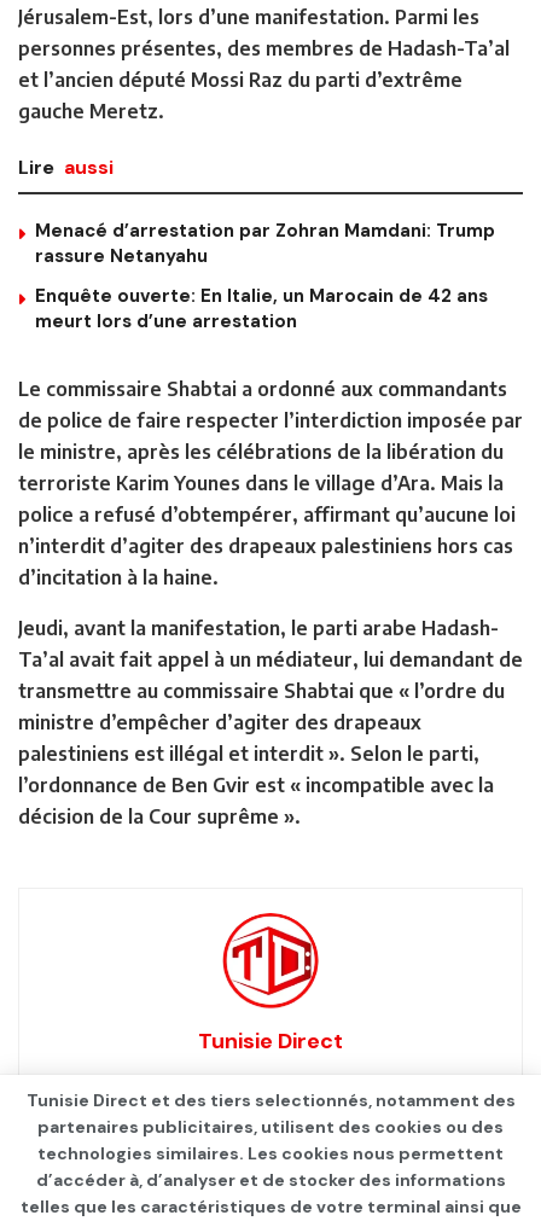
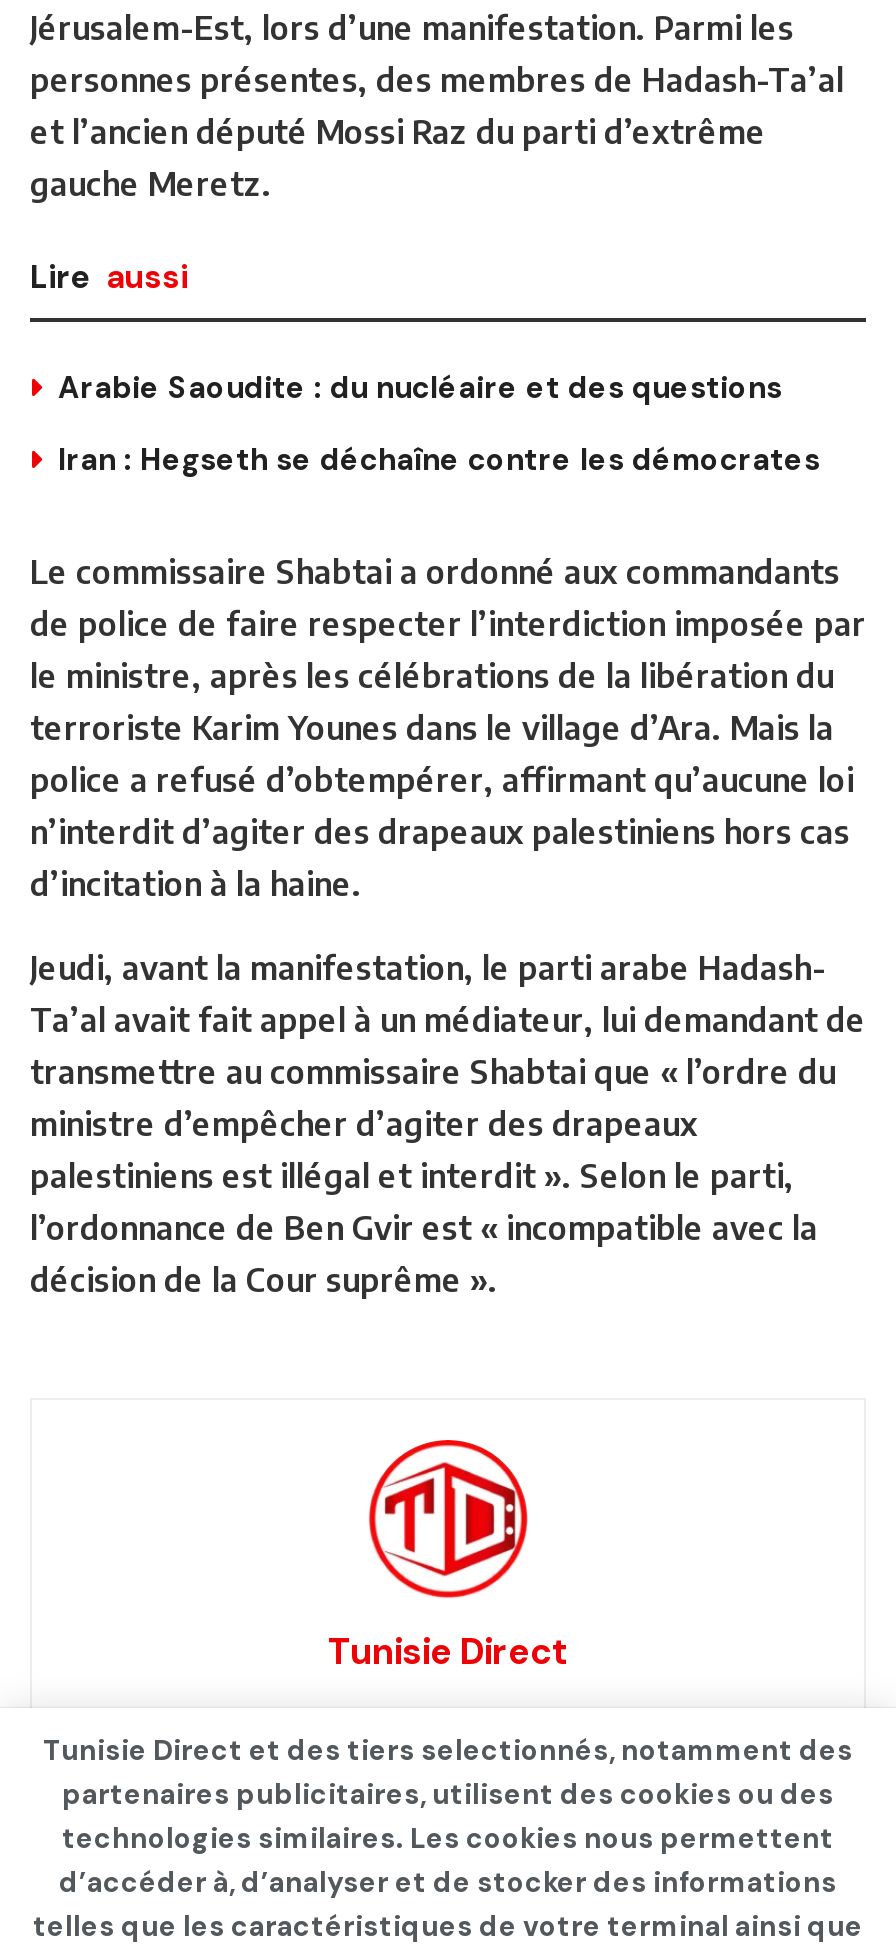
[35,219,495,268] Menacé d’arrestation par Zohran Mamdani: Trump | rassure Netanyahu -> [58,368,782,408] Arabie Saoudite : du nucléaire et des questions
[35,284,488,333] Enquête ouverte: En Italie, un Marocain de 42 ans | meurt lors d’une arrestation -> [58,440,820,480] Iran : Hegseth se déchaîne contre les démocrates

